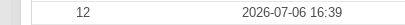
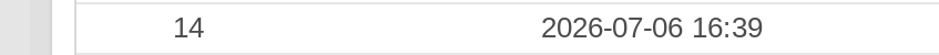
[75,5,89,20] 12 -> [173,11,204,44] 14

